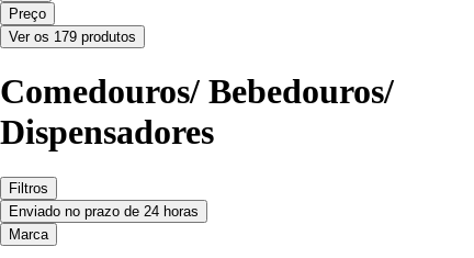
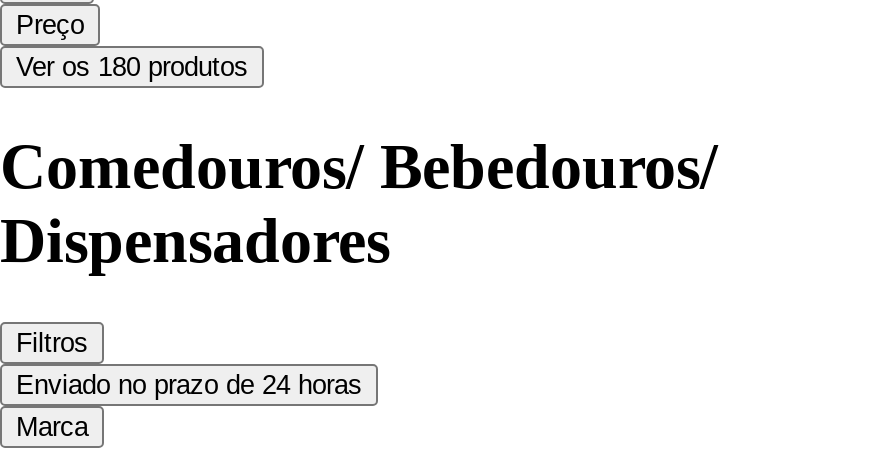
[9,28,136,45] Ver os 179 produtos -> [16,52,248,82] Ver os 180 produtos

